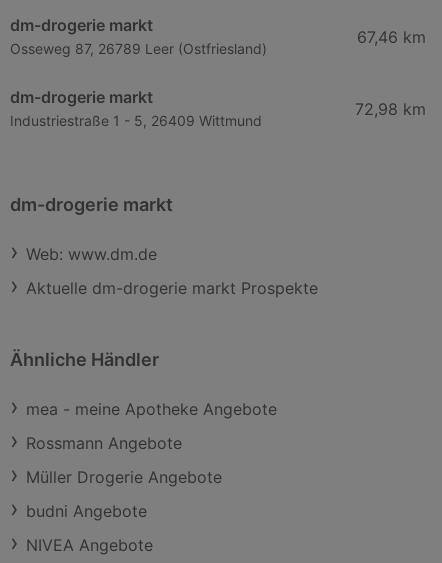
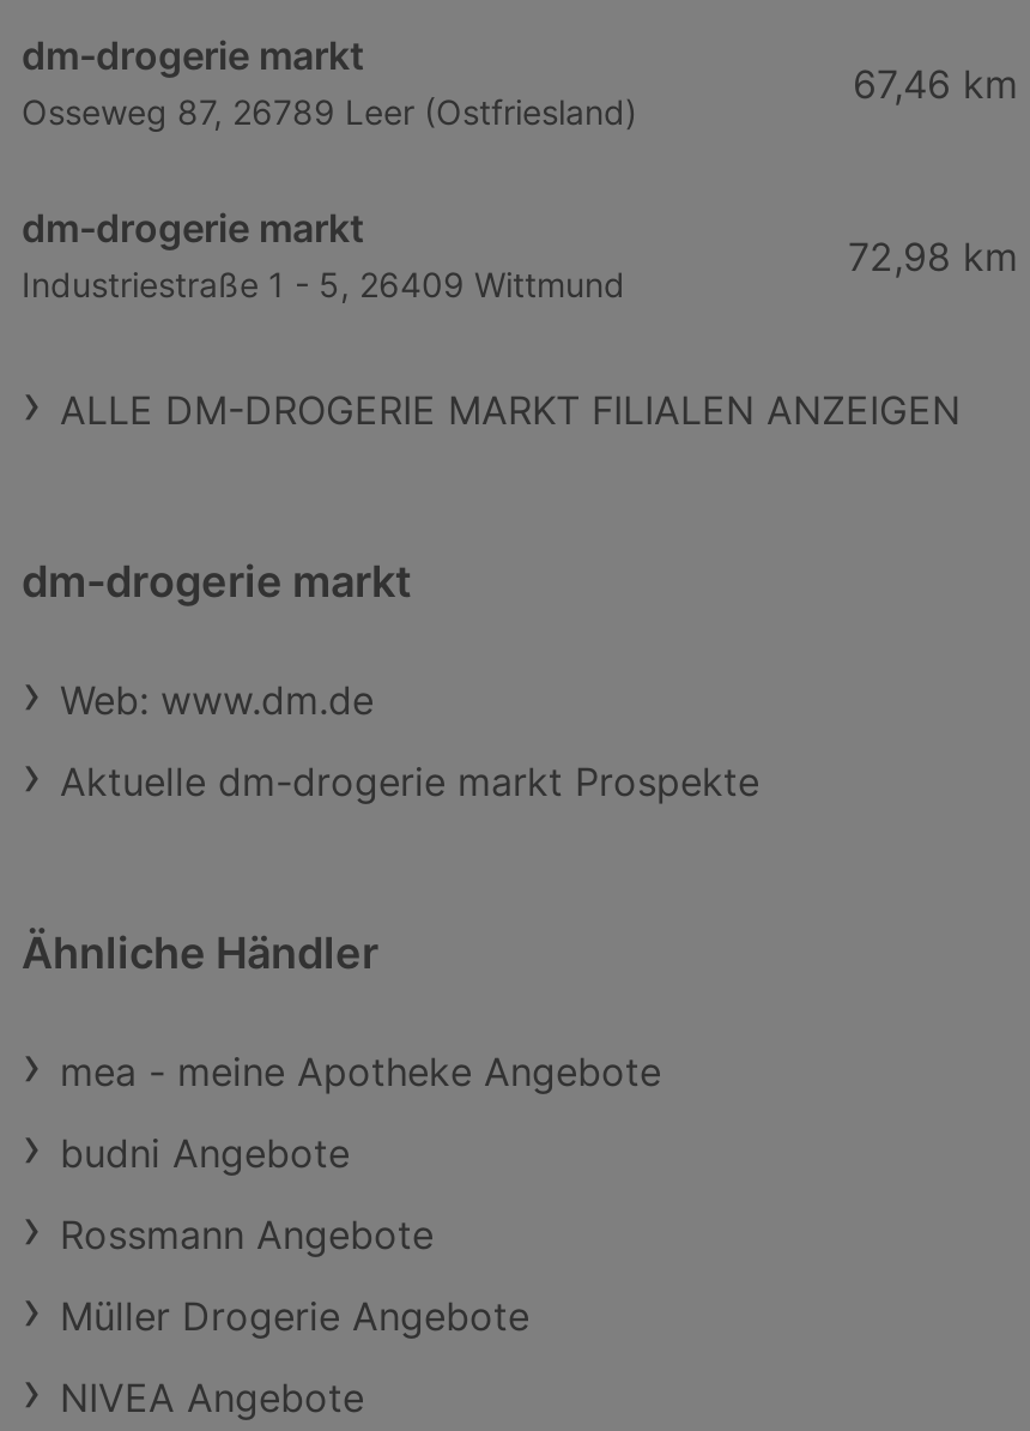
none -> [60,385,961,433] ALLE DM-DROGERIE MARKT FILIALEN ANZEIGEN
moved [26,433,222,487] -> [60,1210,529,1339]: Rossmann Angebote | Müller Drogerie Angebote
moved [26,501,147,521] -> [60,1129,350,1176]: budni Angebote

